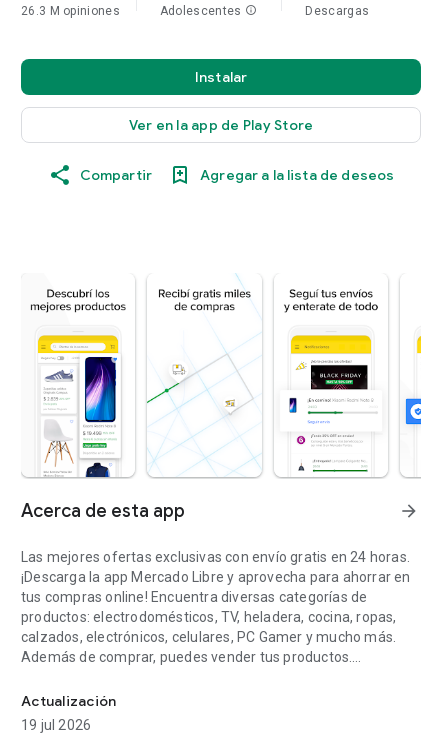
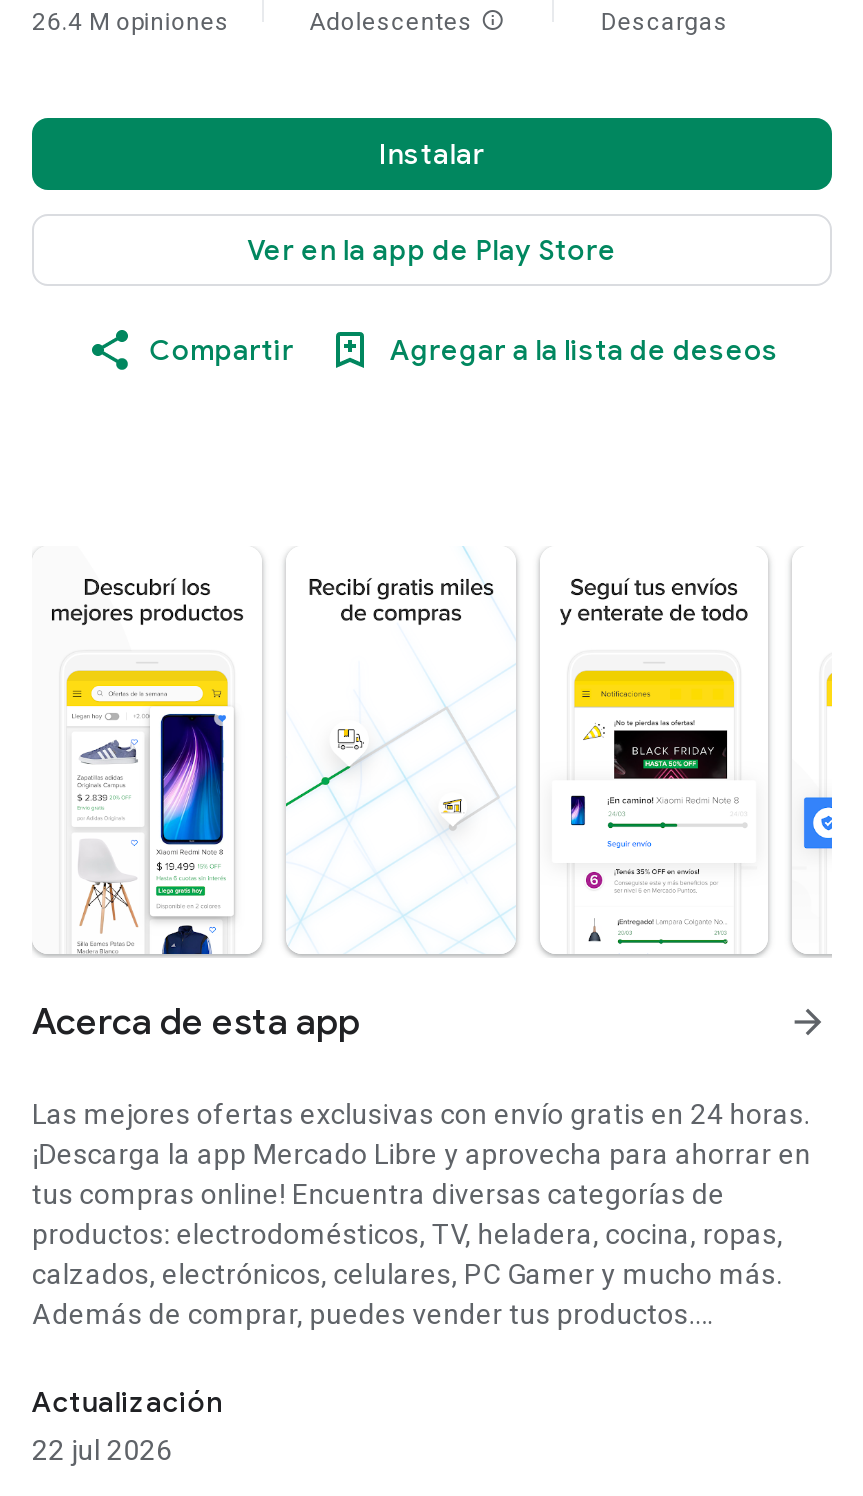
[21,4,120,18] 26.3 M opiniones -> [32,8,230,36] 26.4 M opiniones
[21,717,91,733] 19 jul 2026 -> [32,1434,172,1466] 22 jul 2026

